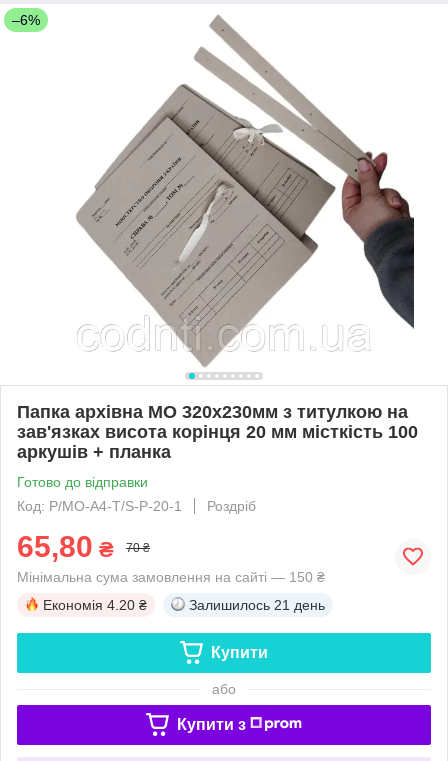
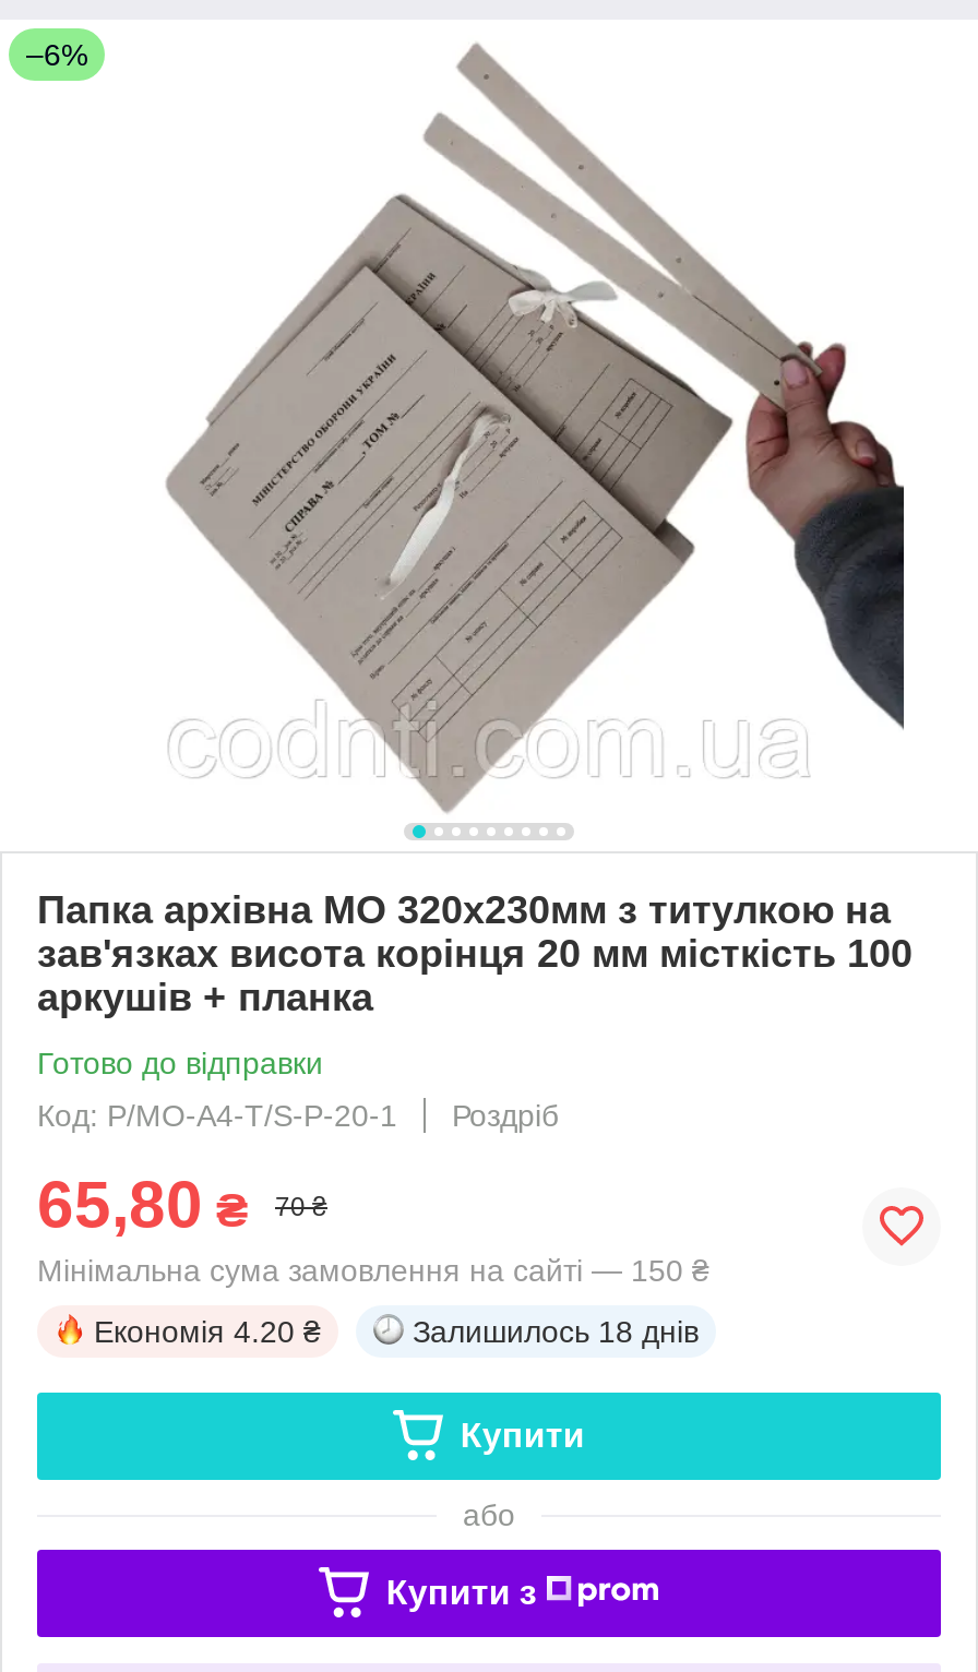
[189,597,325,613] Залишилось 21 день -> [413,1314,699,1349] Залишилось 18 днів

